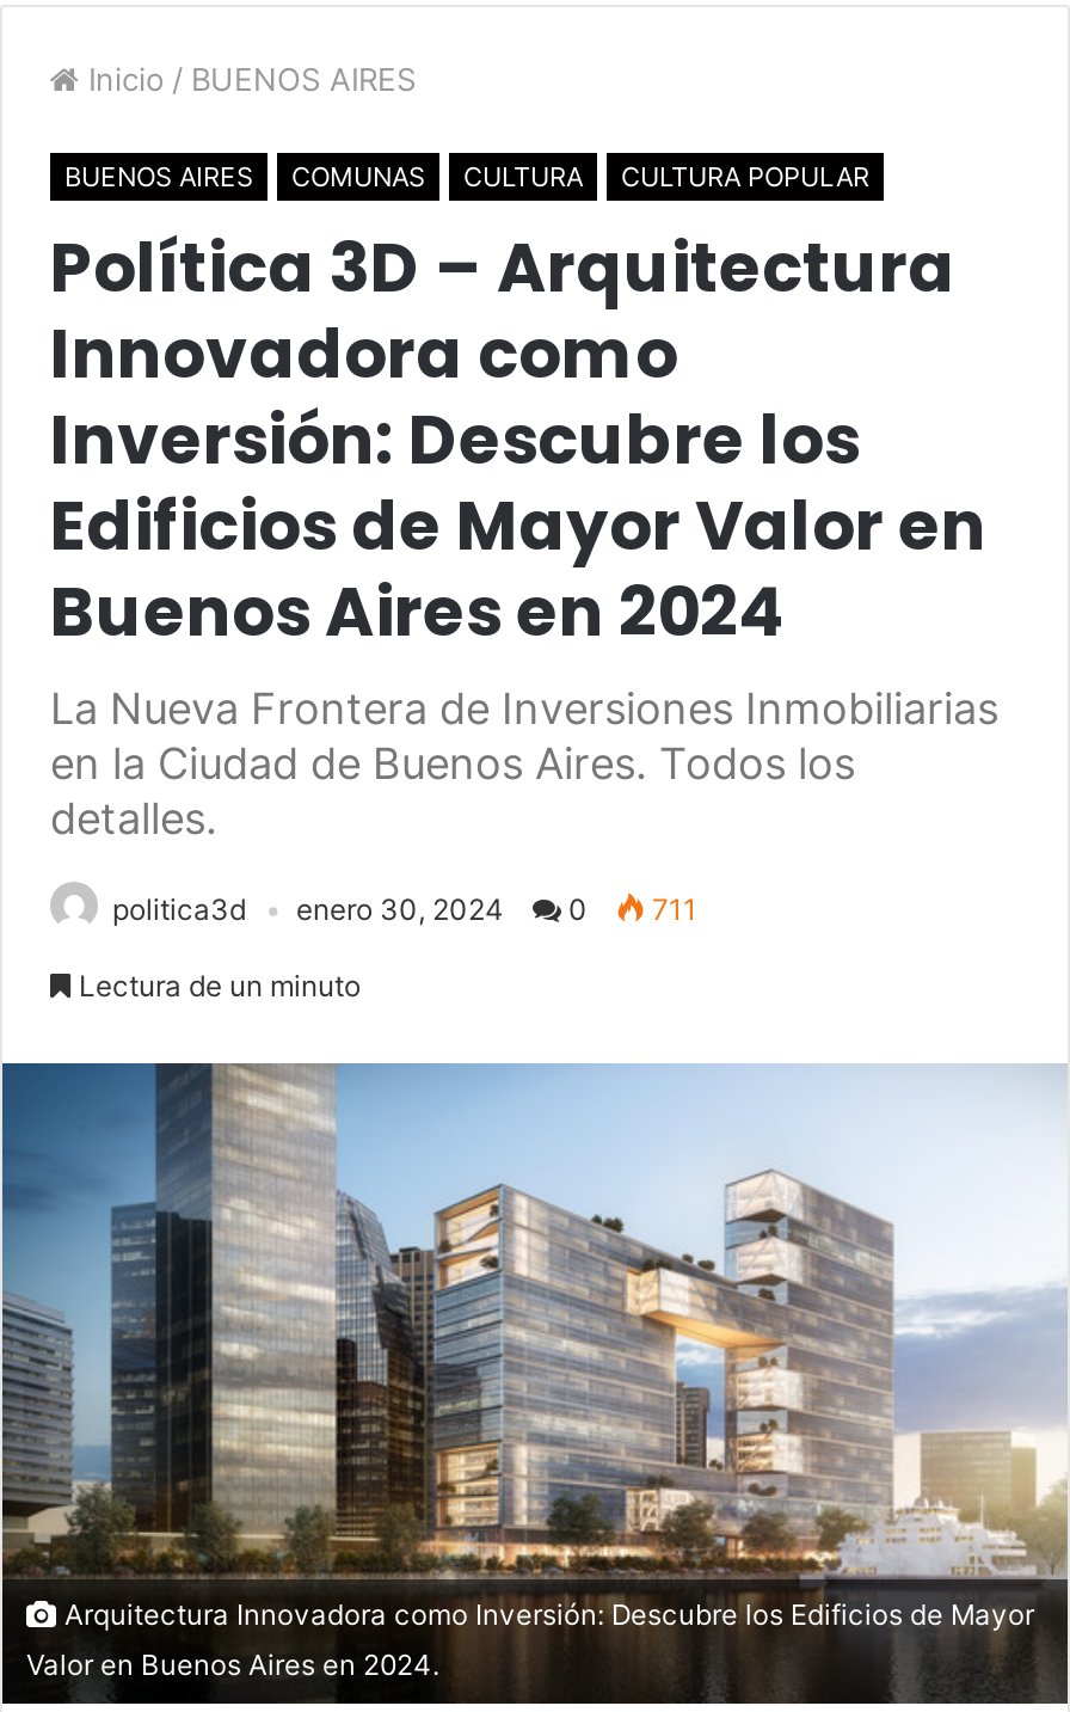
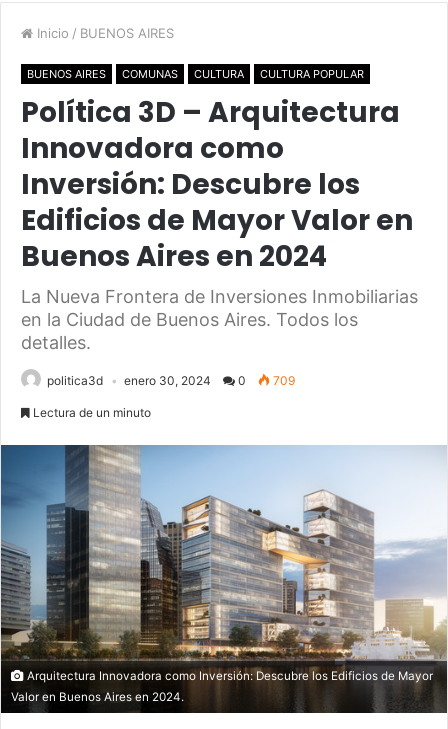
[112,890,697,926] politica3d enero 30, 2024 0 711 -> [47,373,295,388] politica3d enero 30, 2024 0 709

